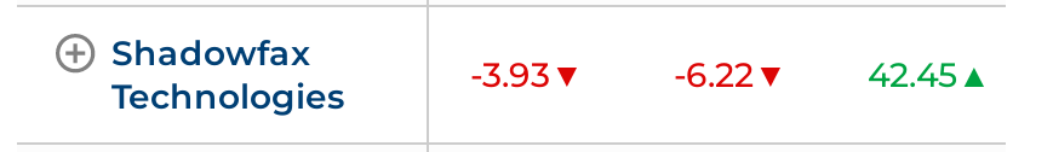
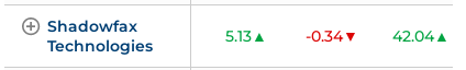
[470,53,550,96] -3.93 -> [225,26,252,46] 5.13
[674,53,754,96] -6.22 -> [306,26,343,46] -0.34
[868,53,957,96] 42.45 -> [392,26,434,46] 42.04

